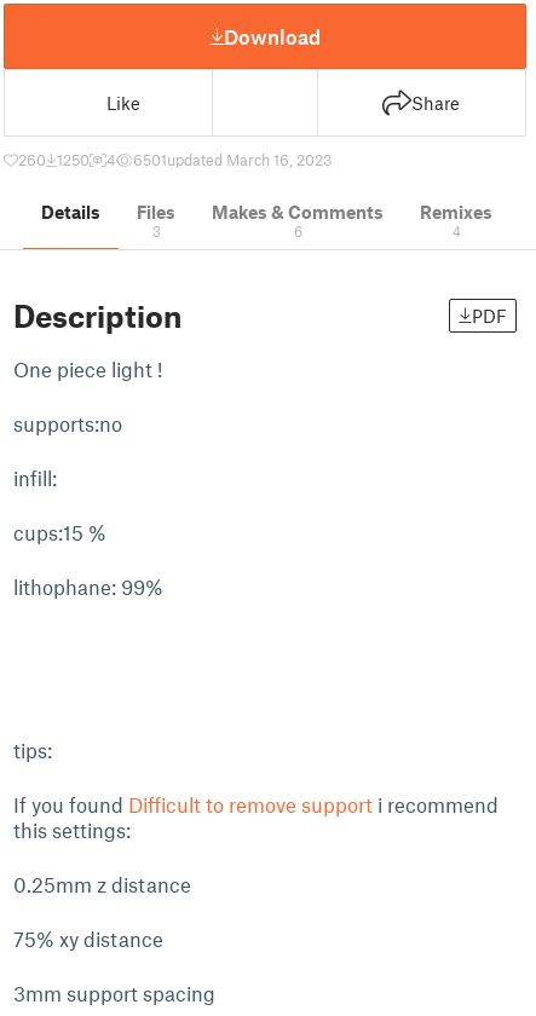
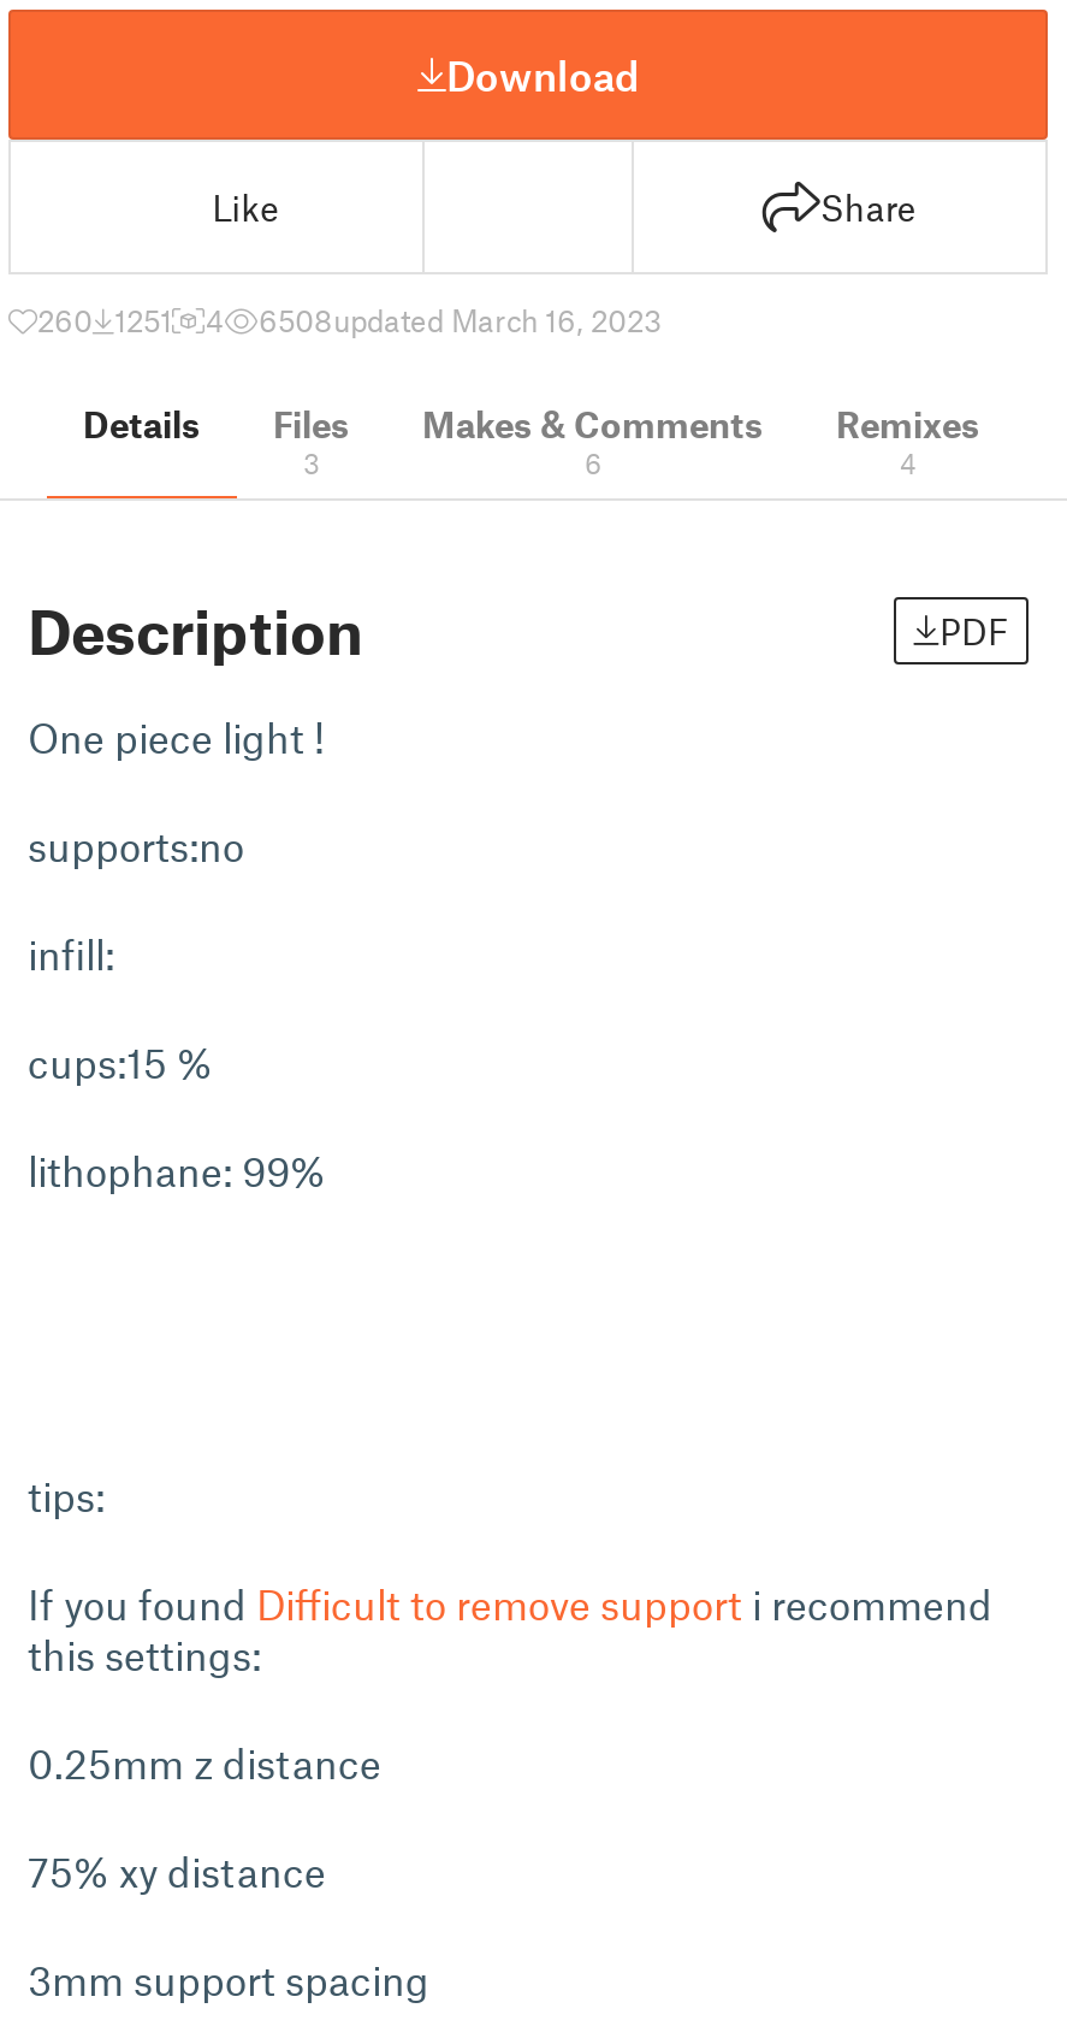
[18,150,90,169] 260 1250 -> [37,301,172,339] 260 1251
[133,150,333,169] 6501updated March 16, 2023 -> [259,301,663,339] 6508updated March 16, 2023

